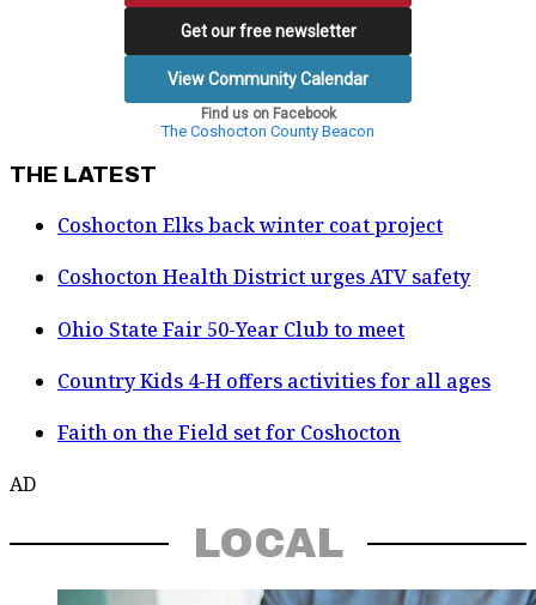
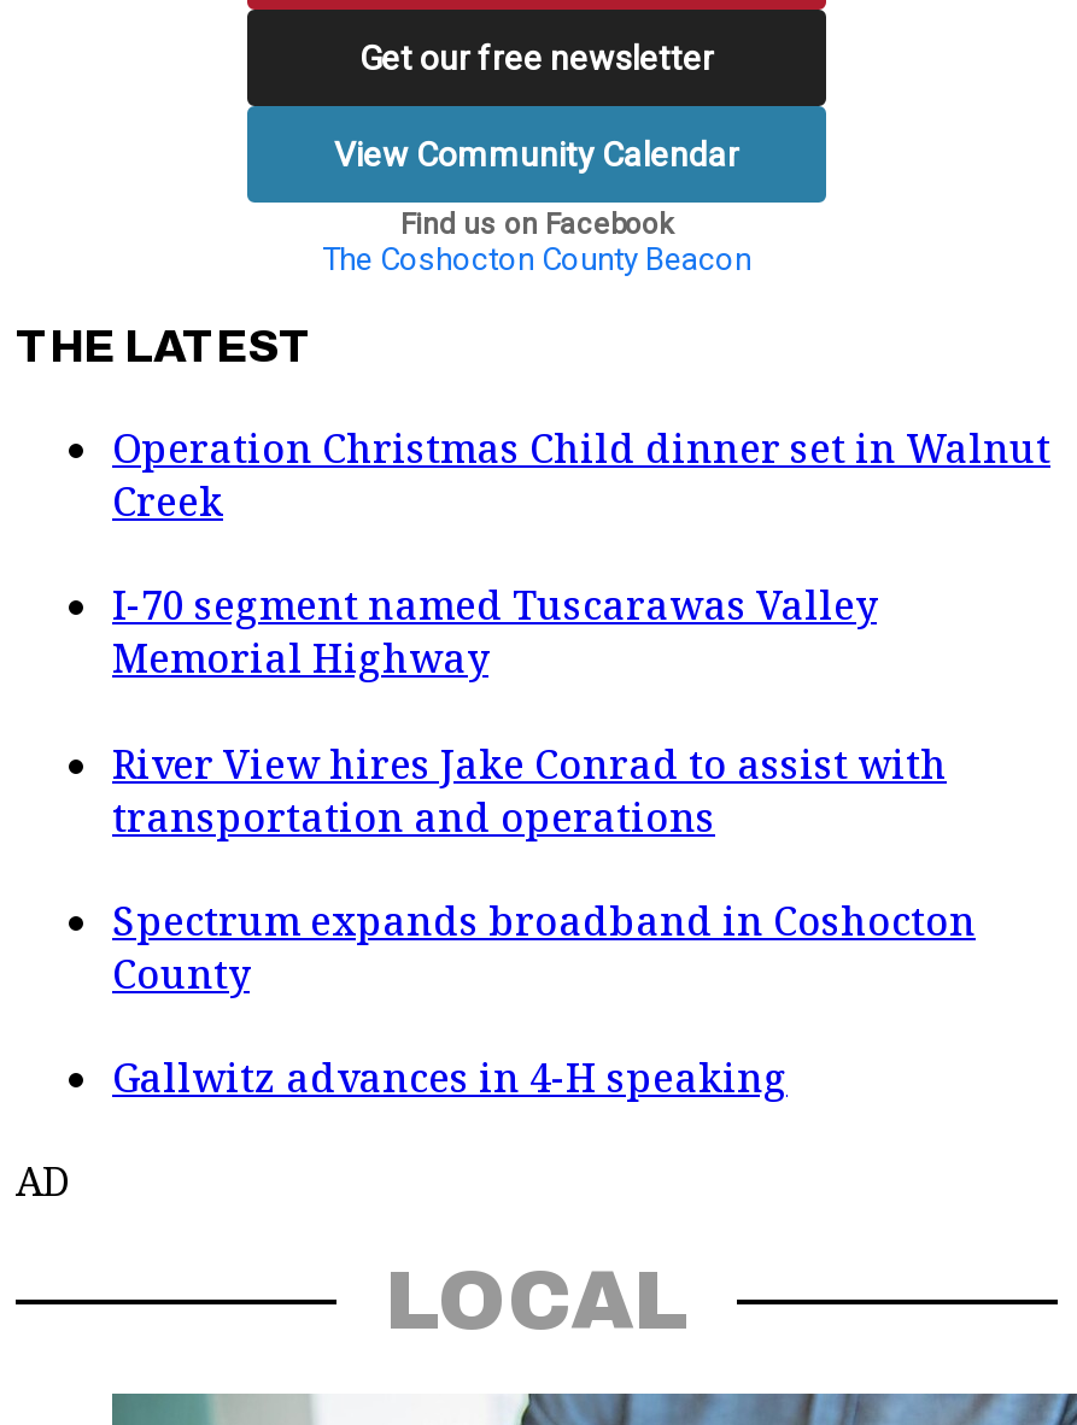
[57,212,443,238] Coshocton Elks back winter coat project -> [112,422,1050,528] Operation Christmas Child dinner set in Walnut | Creek
[57,264,470,290] Coshocton Health District urges ATV safety -> [112,579,877,685] I-70 segment named Tuscarawas Valley | Memorial Highway
[57,316,404,342] Ohio State Fair 50-Year Club to meet -> [112,737,947,843] River View hires Jake Conrad to assist with | transportation and operations
[57,368,491,394] Country Kids 4-H offers activities for all ages -> [112,894,976,1000] Spectrum expands broadband in Coshocton | County
[57,419,401,446] Faith on the Field set for Coshocton -> [112,1052,788,1105] Gallwitz advances in 4-H speaking

